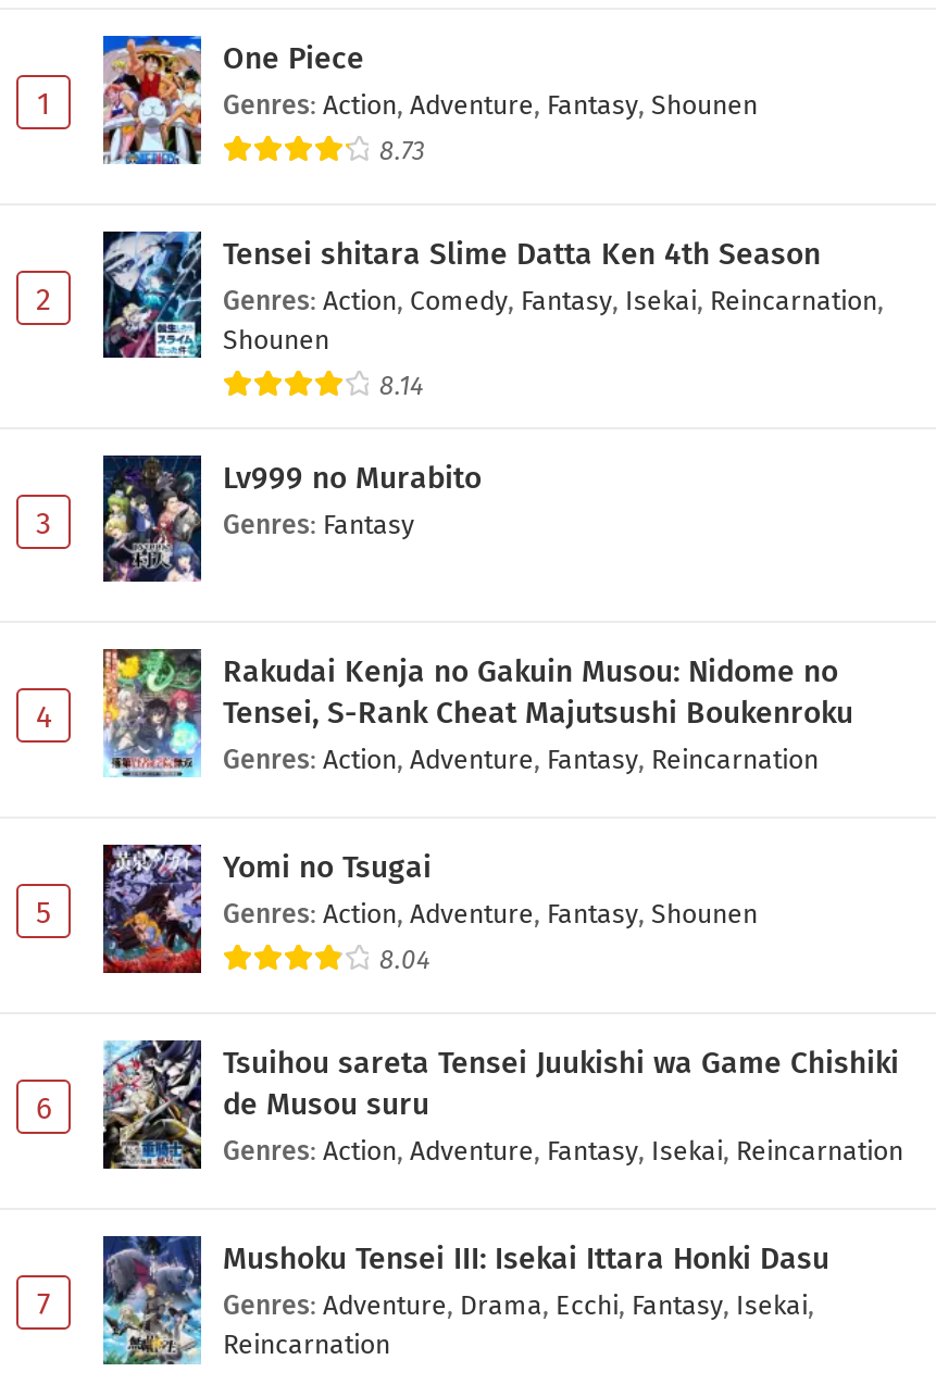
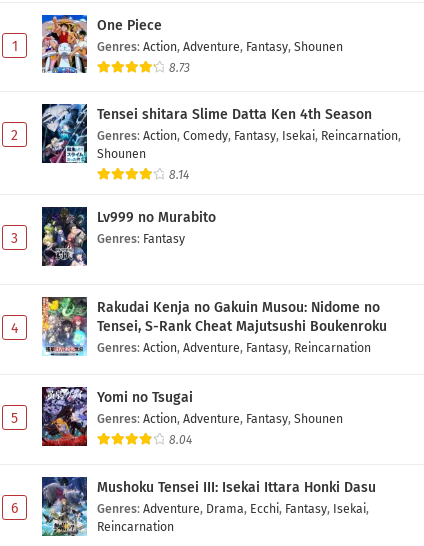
[101,1040,903,1169] [image] | Tsuihou sareta Tensei Juukishi wa Game Chishiki | de Musou suru | Genres: Action, Adventure, Fantasy, Isekai, Reincarnation -> none
[37,1286,50,1323] 7 -> none

